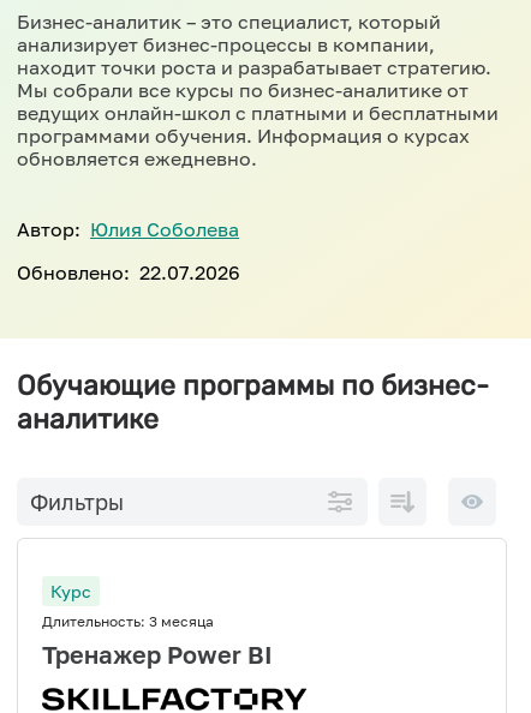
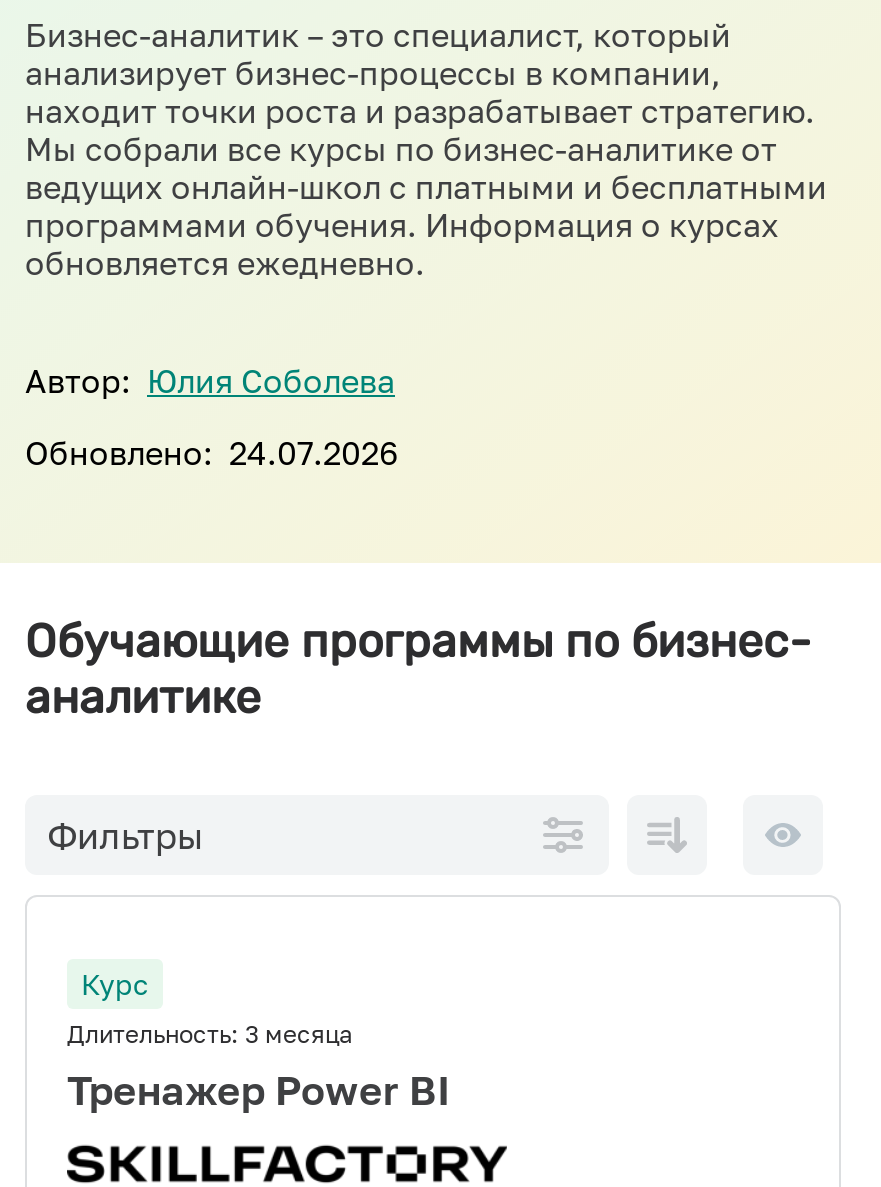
[17,260,240,284] Обновлено: 22.07.2026 -> [25,433,399,473] Обновлено: 24.07.2026

